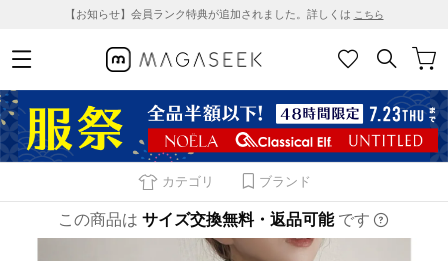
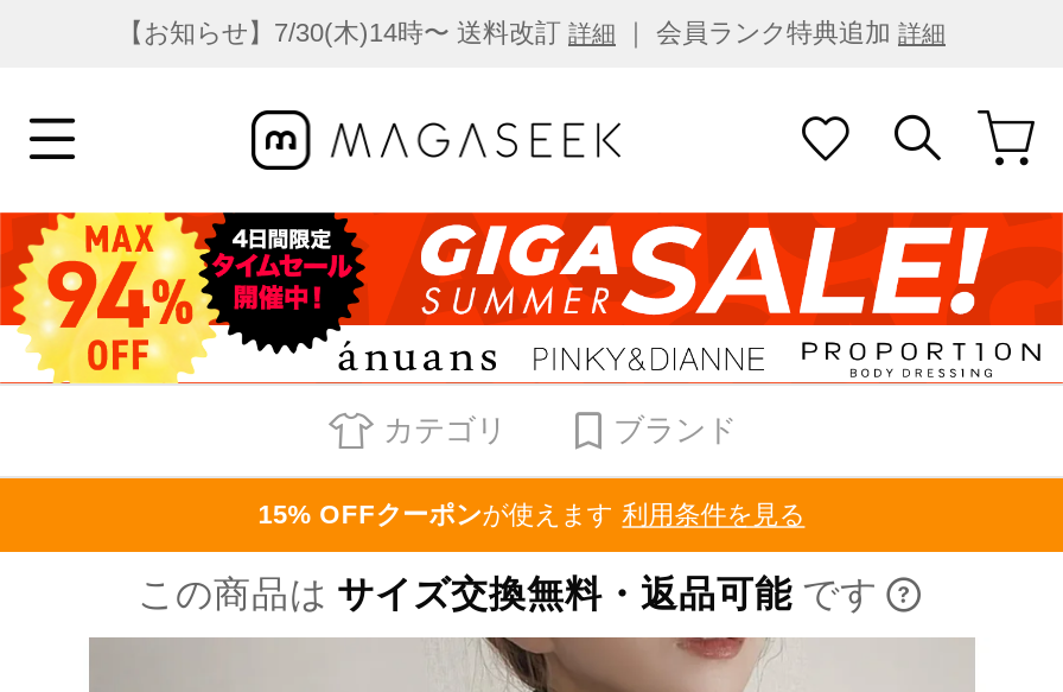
[64,8,383,20] 【お知らせ】会員ランク特典が追加されました。詳しくはこちら -> [117,18,946,46] 【お知らせ】7/30(木)14時〜 送料改訂詳細｜ 会員ランク特典追加詳細
[3,89,445,163] [image] -> [7,210,1056,386] [image]
none -> [258,499,805,527] 15% OFFクーポンが使えます 利用条件を見る

